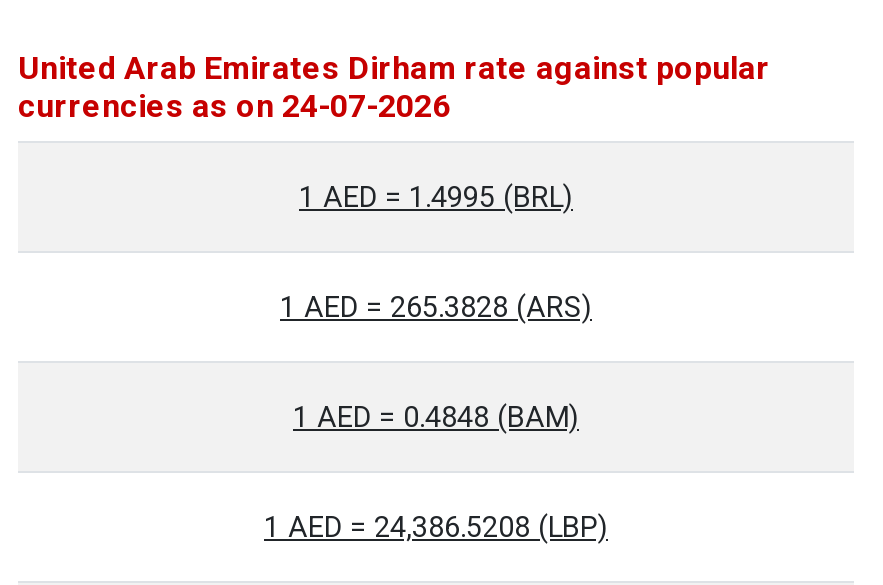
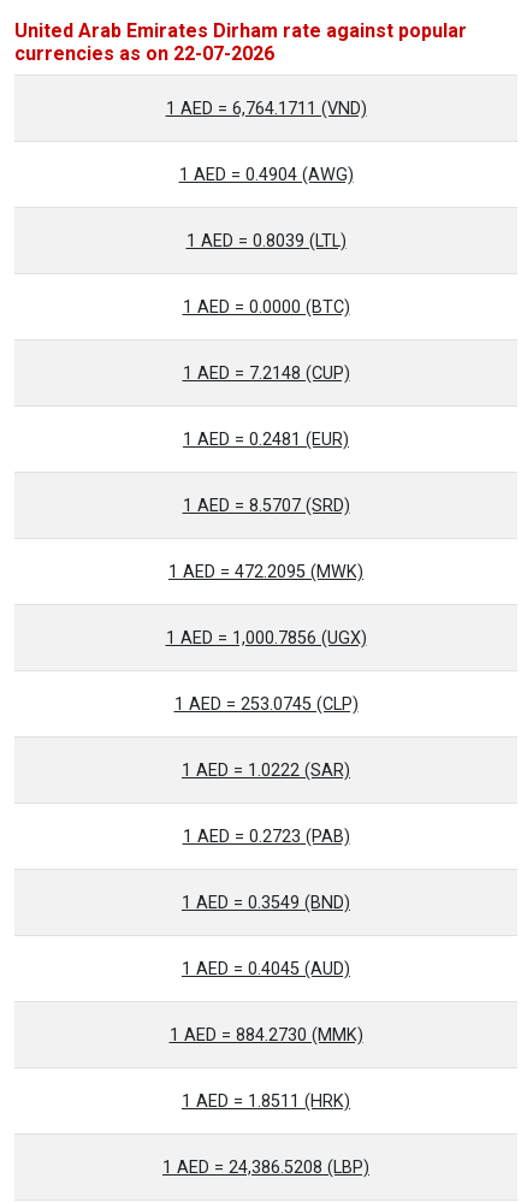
[18,87,592,435] currencies as on 24-07-2026 | 1 AED = 1.4995 (BRL) | 1 AED = 265.3828 (ARS) | 1 AED = 0.4848 (BAM) -> [14,42,366,1112] currencies as on 22-07-2026 | 1 AED = 6,764.1711 (VND) | 1 AED = 0.4904 (AWG) | 1 AED = 0.8039 (LTL) | 1 AED = 0.0000 (BTC) | 1 AED = 7.2148 (CUP) | 1 AED = 0.2481 (EUR) | 1 AED = 8.5707 (SRD) | 1 AED = 472.2095 (MWK) | 1 AED = 1,000.7856 (UGX) | 1 AED = 253.0745 (CLP) | 1 AED = 1.0222 (SAR) | 1 AED = 0.2723 (PAB) | 1 AED = 0.3549 (BND) | 1 AED = 0.4045 (AUD) | 1 AED = 884.2730 (MMK) | 1 AED = 1.8511 (HRK)

